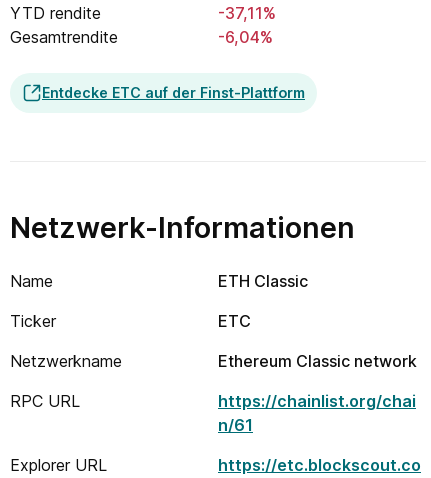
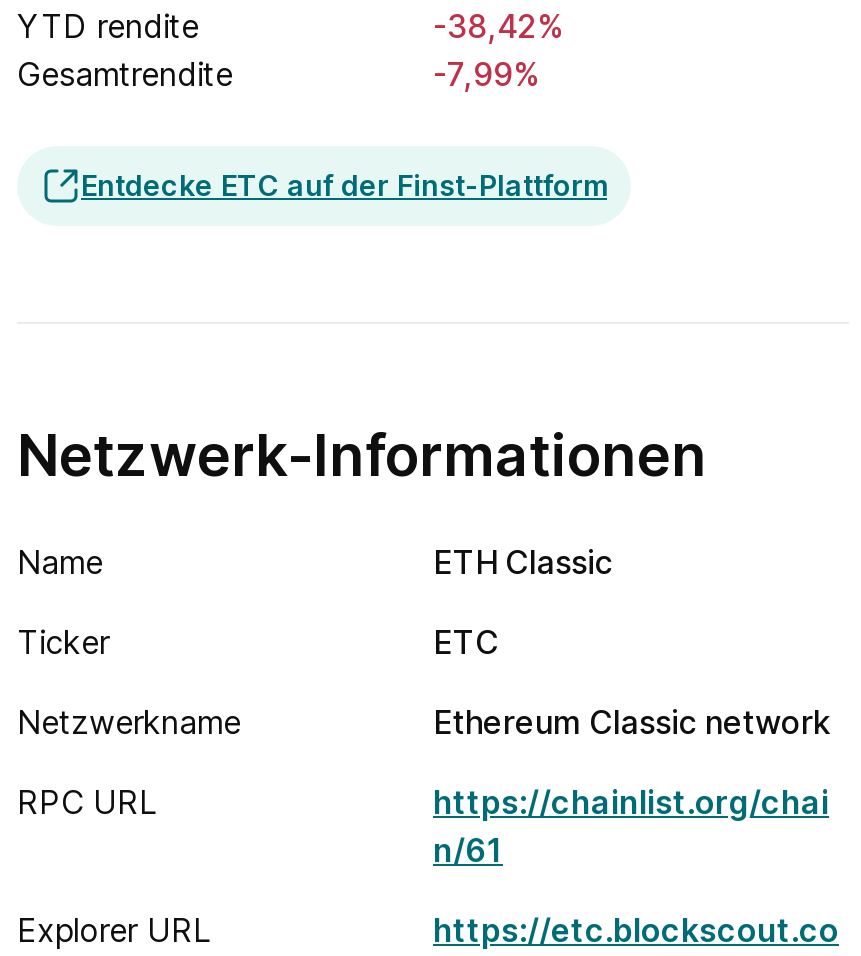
[218,3,276,23] -37,11% -> [433,6,563,46] -38,42%
[218,27,273,47] -6,04% -> [433,54,539,94] -7,99%

